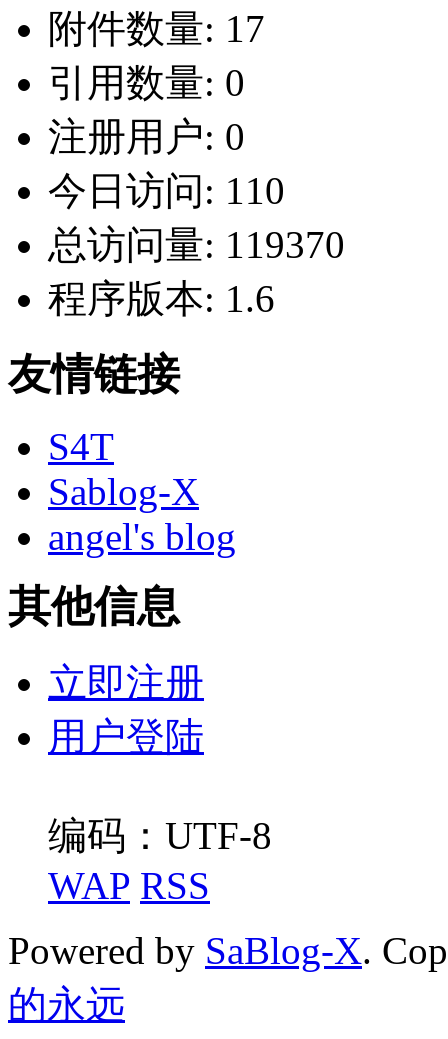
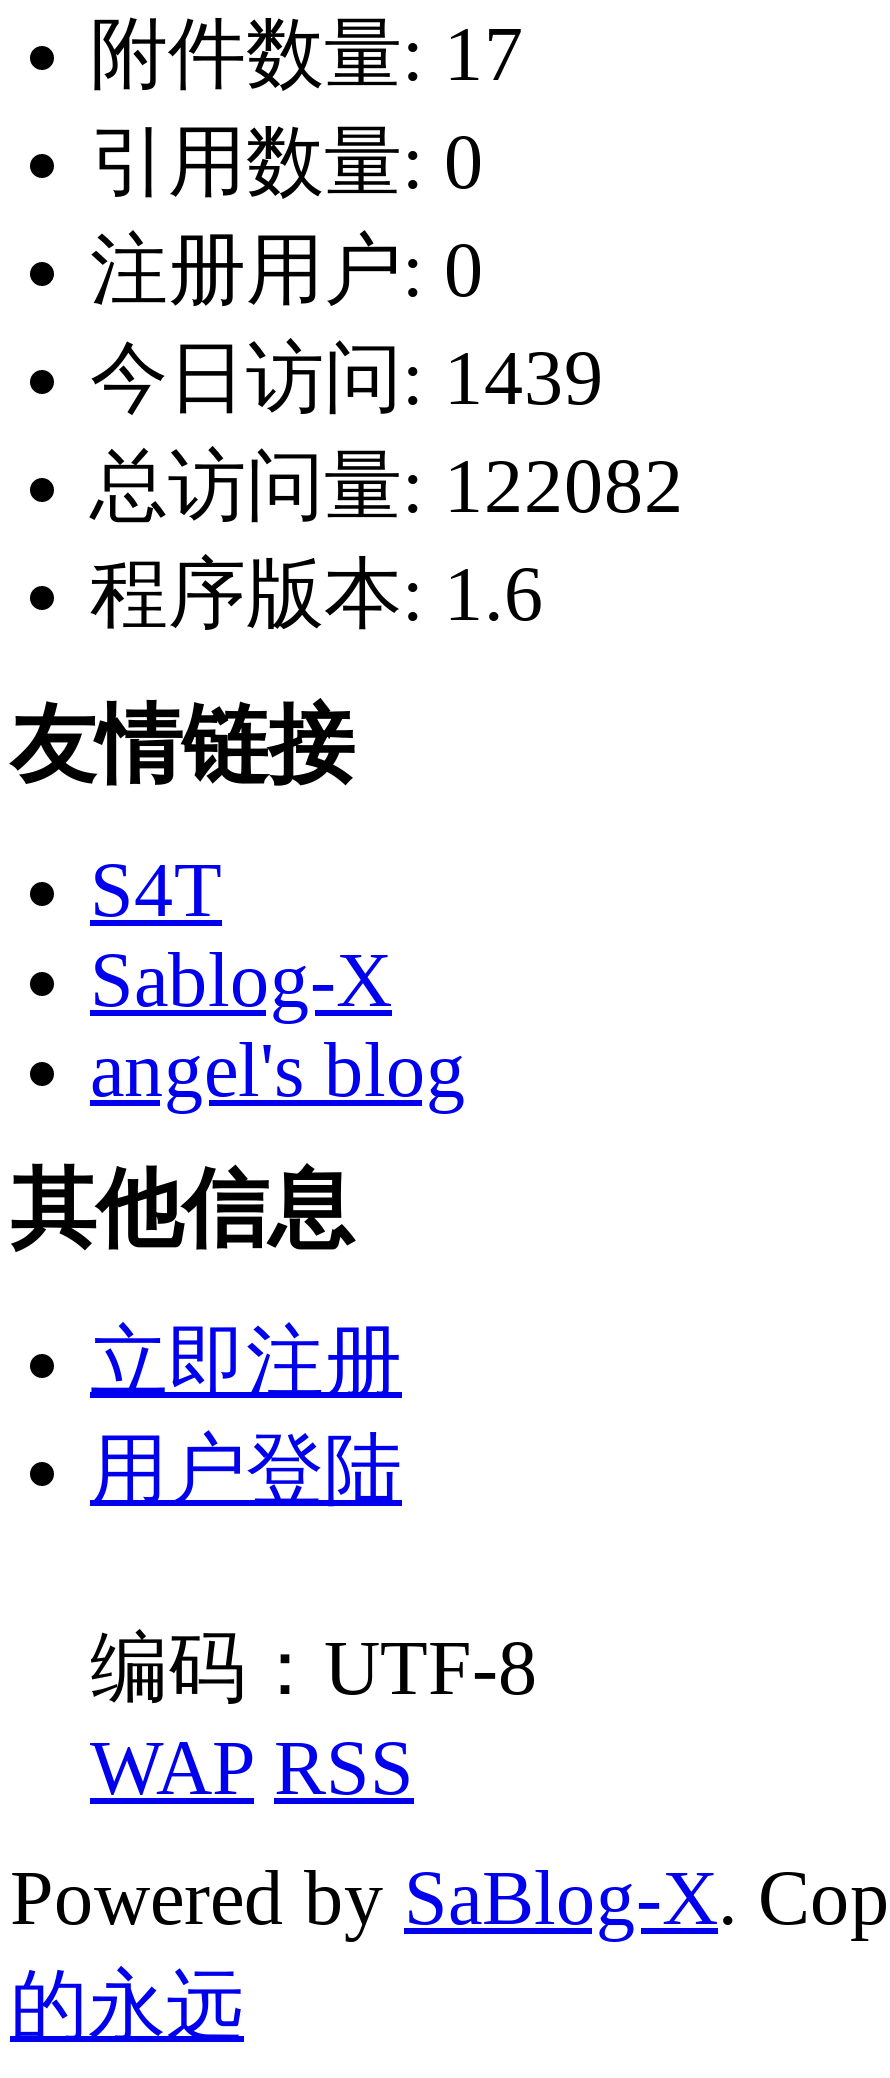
[48,169,285,212] 今日访问: 110 -> [90,333,604,419] 今日访问: 1439
[48,223,345,266] 总访问量: 119370 -> [90,441,684,527] 总访问量: 122082

